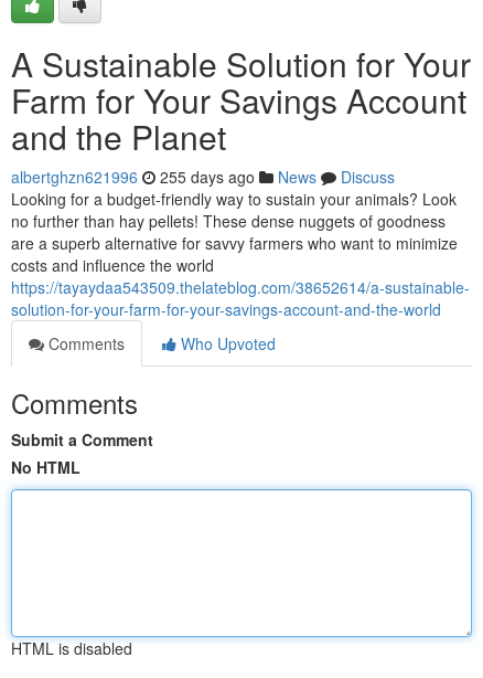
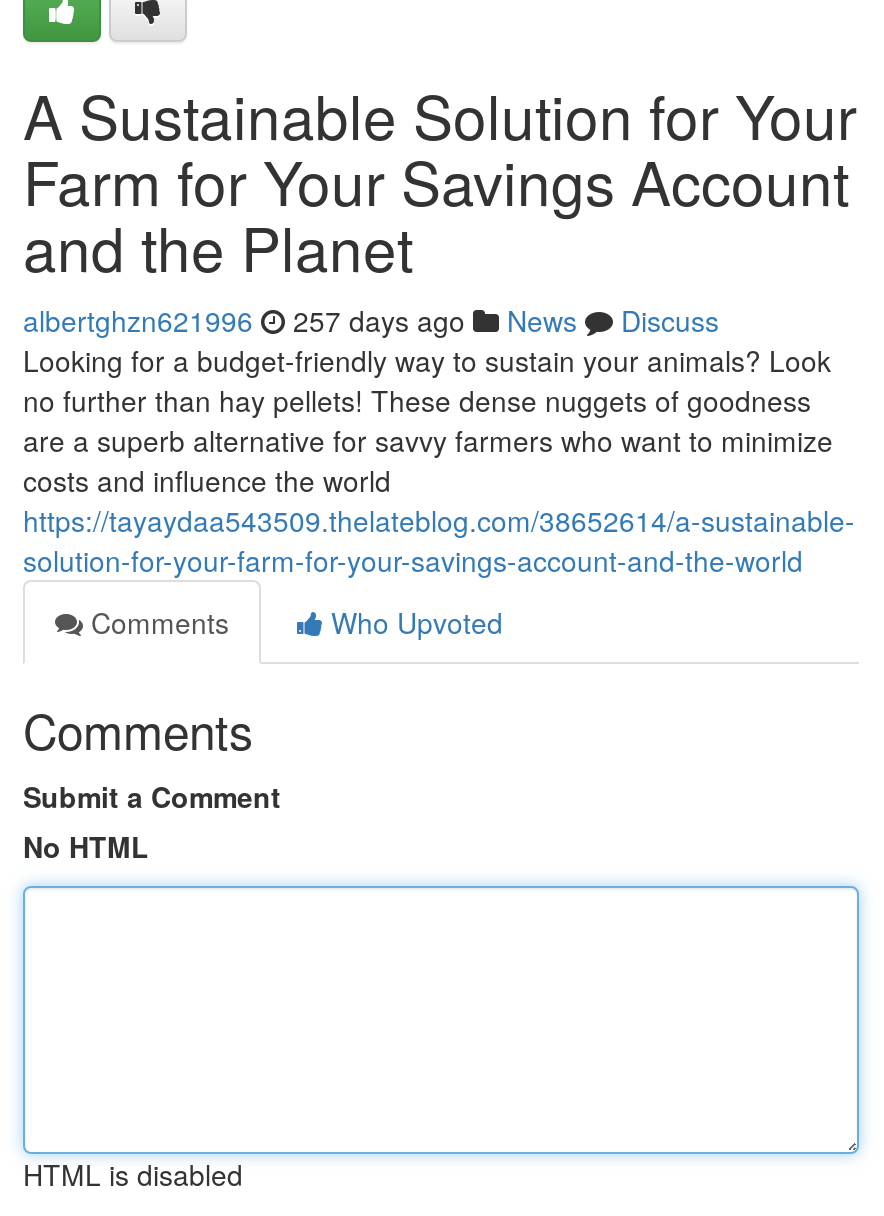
[11,166,395,188] albertghzn621996 255 days ago News Discuss -> [23,300,719,340] albertghzn621996 257 days ago News Discuss

